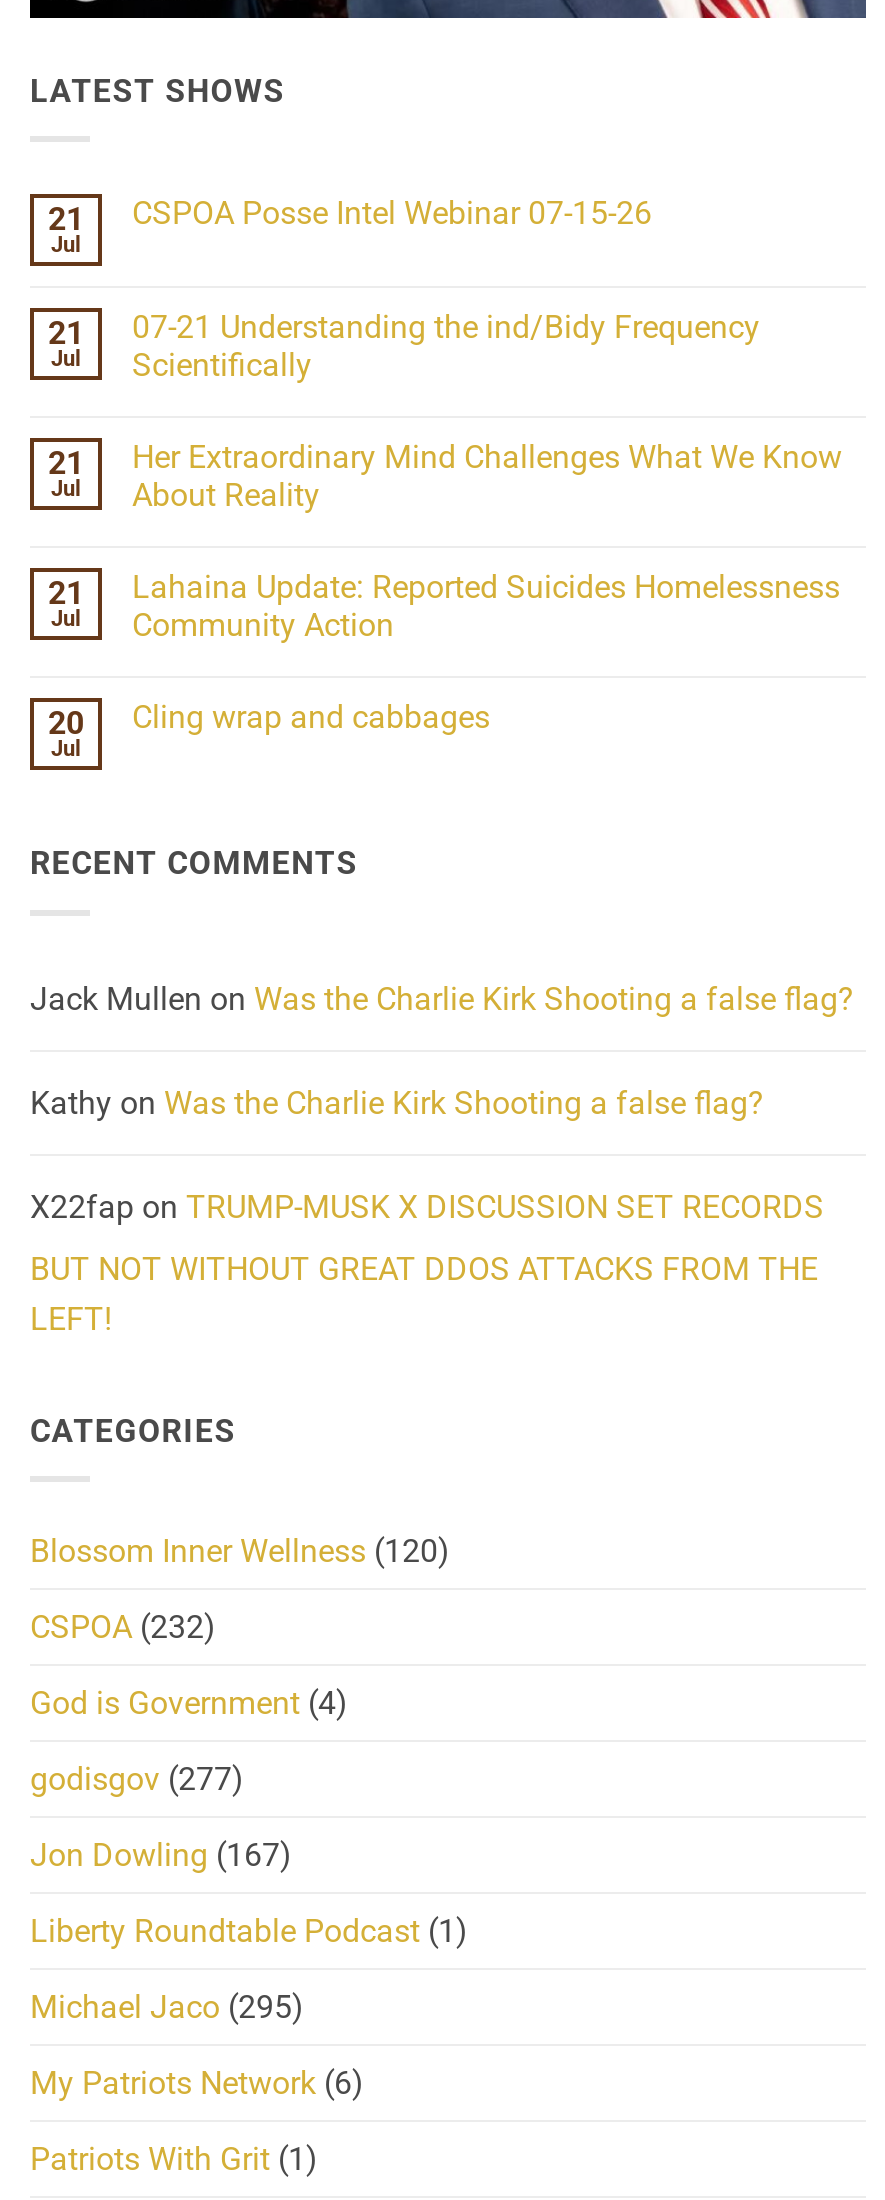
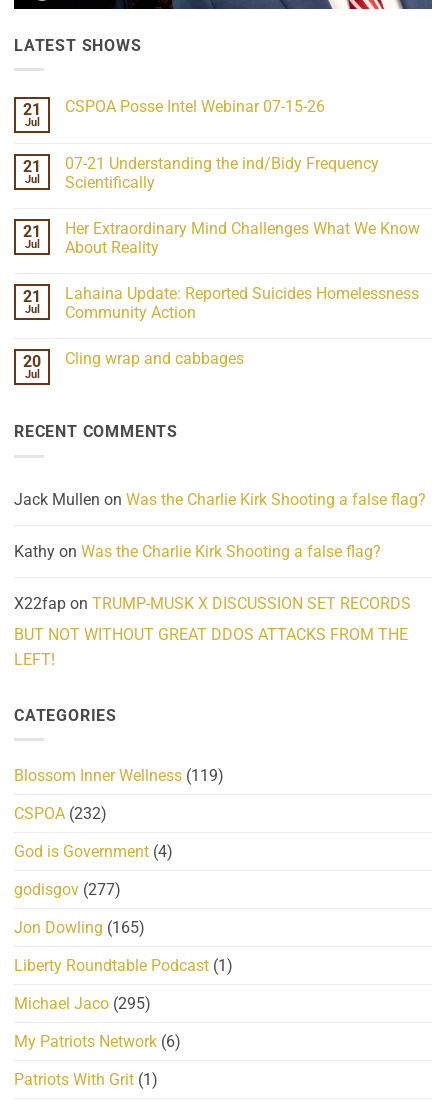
[30,1532,450,1570] Blossom Inner Wellness (120) -> [14,766,224,785] Blossom Inner Wellness (119)
[30,1836,292,1874] Jon Dowling (167) -> [14,918,145,937] Jon Dowling (165)

